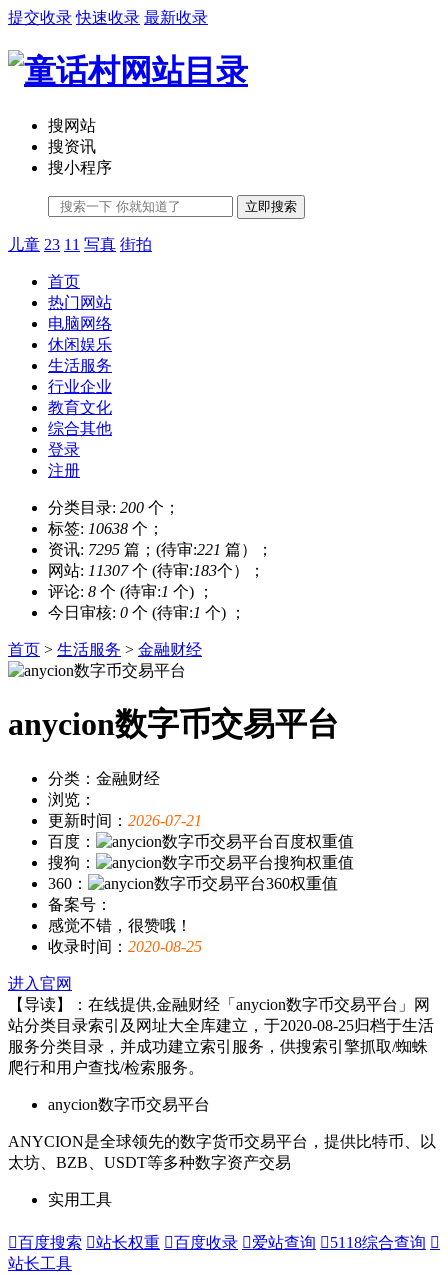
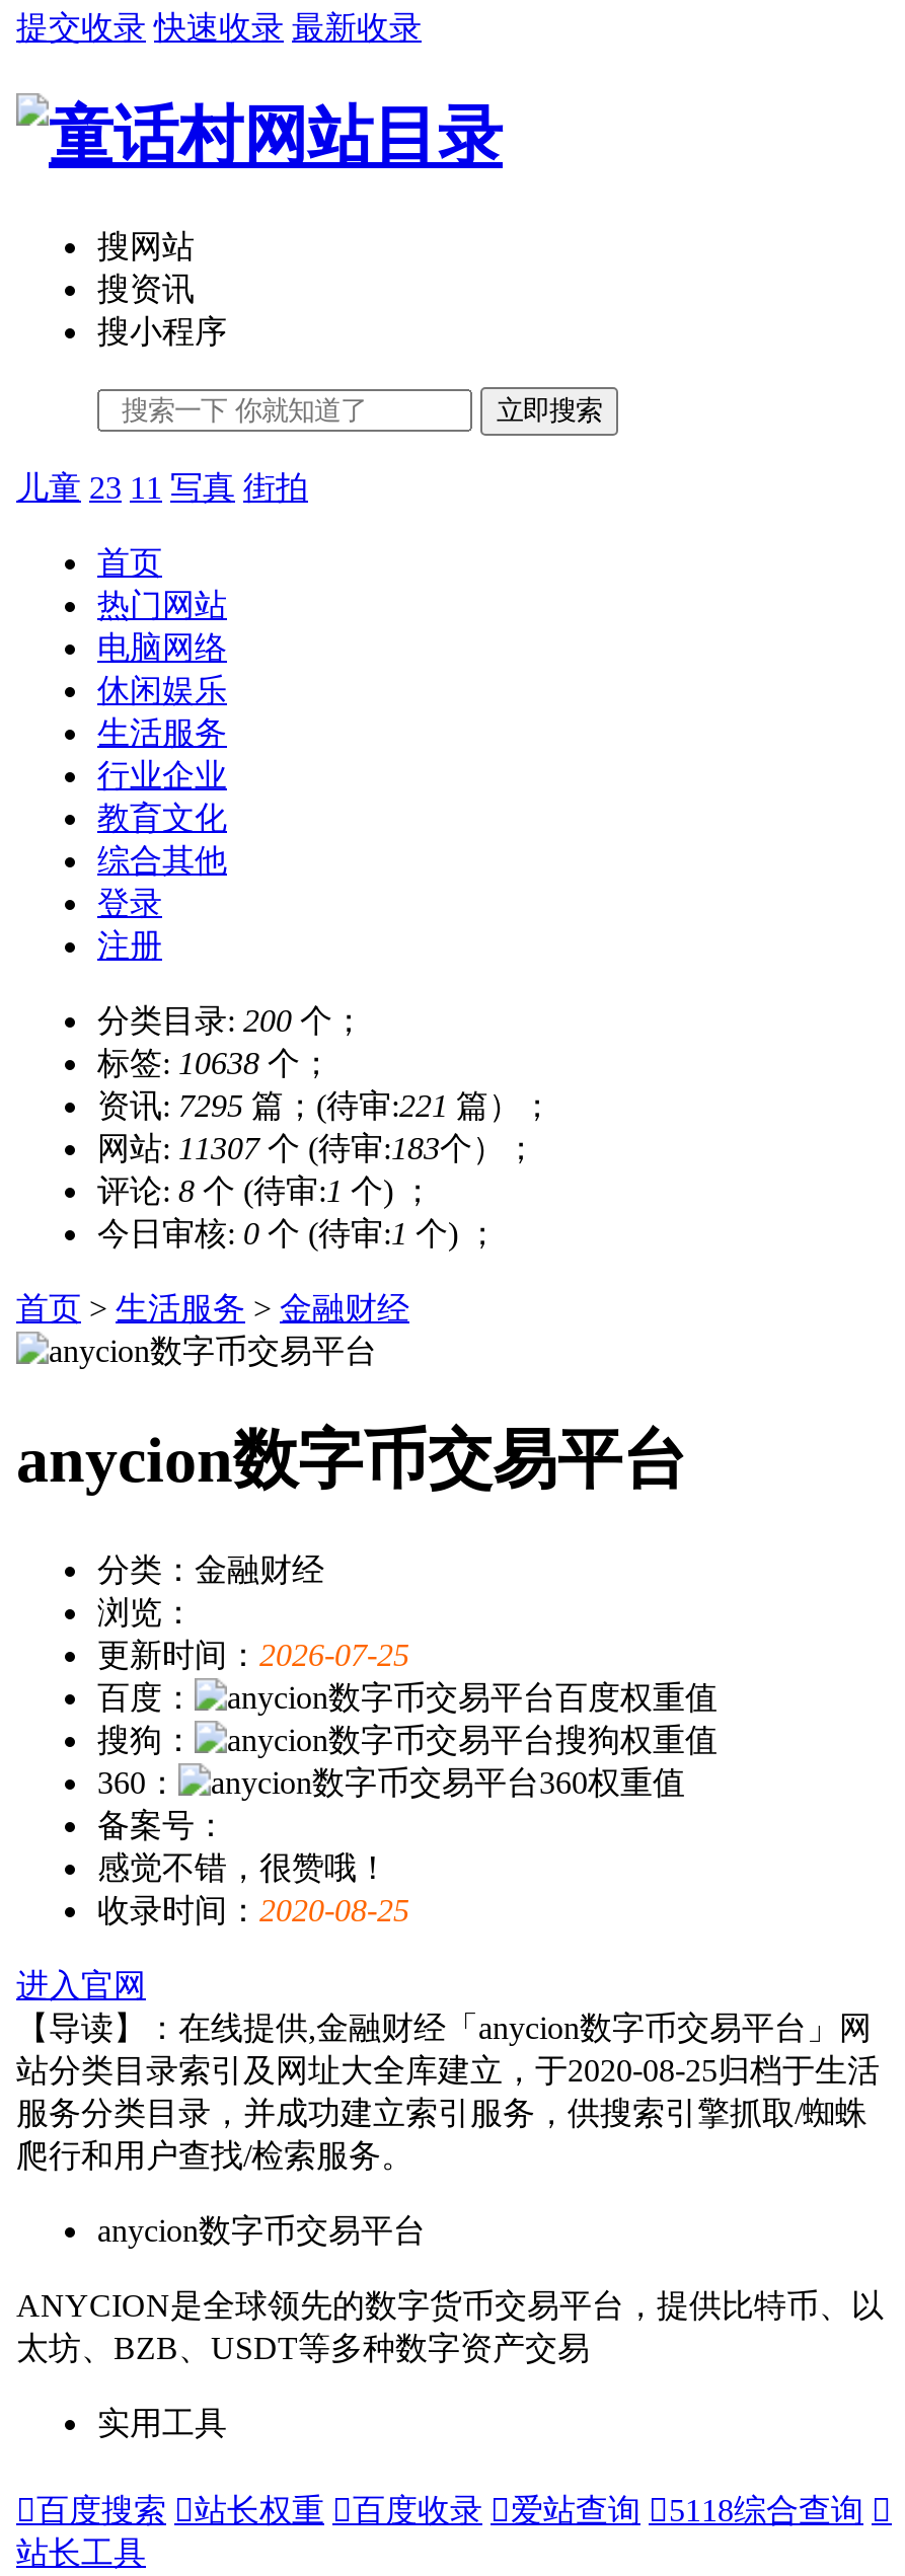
[48,812,202,829] 更新时间：2026-07-21 -> [97,1637,409,1672] 更新时间：2026-07-25

